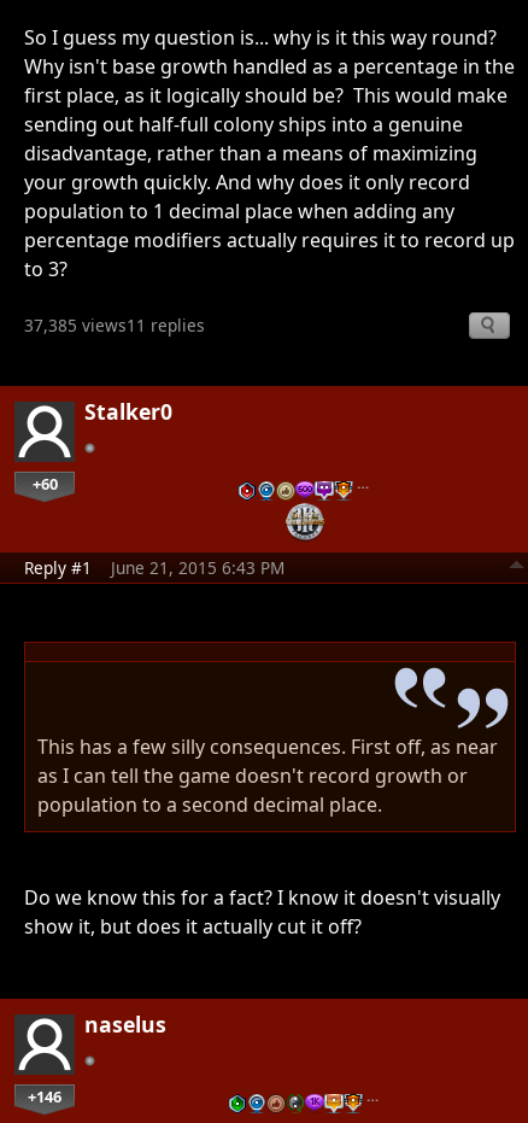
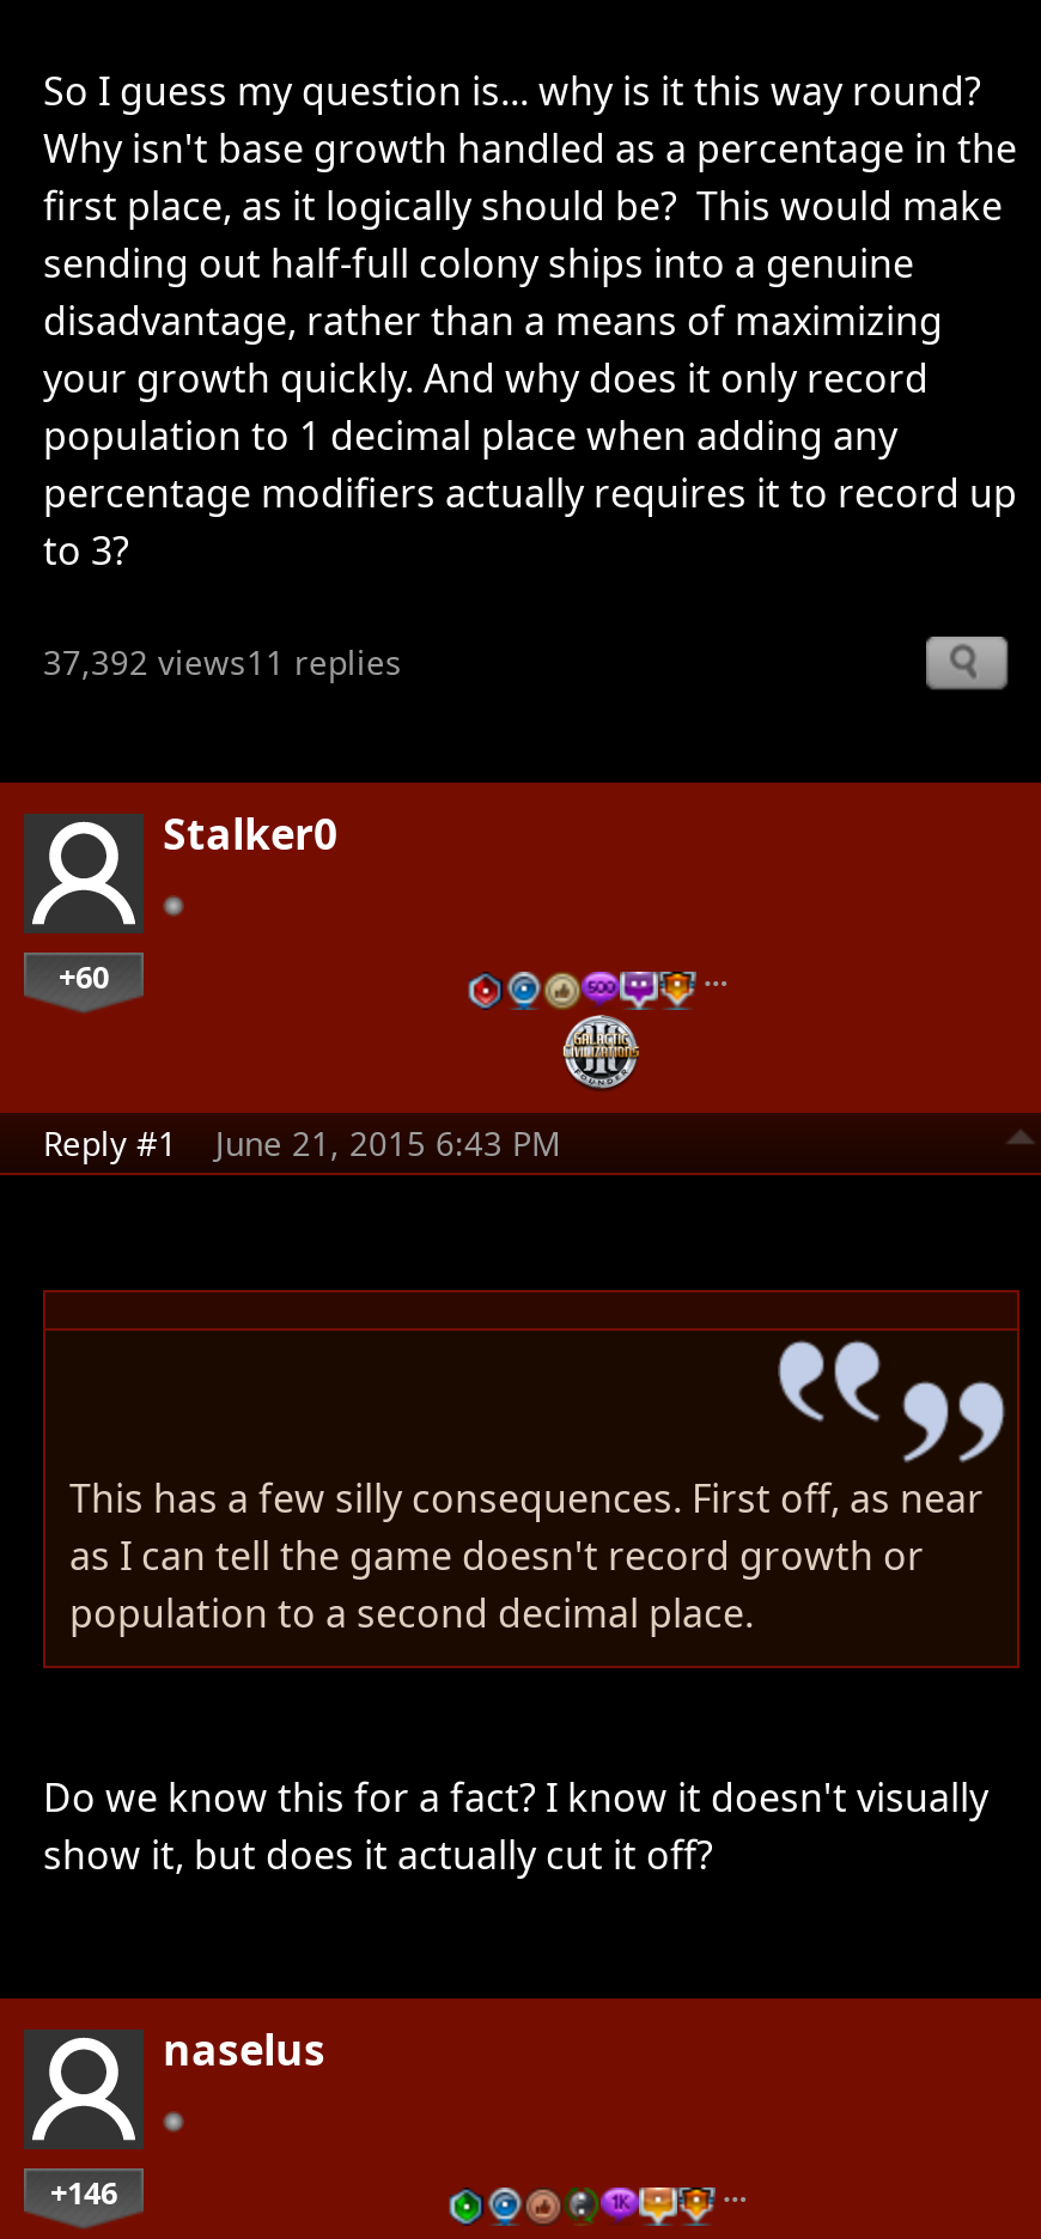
[24,313,205,336] 37,385 views11 replies -> [43,638,402,684] 37,392 views11 replies

